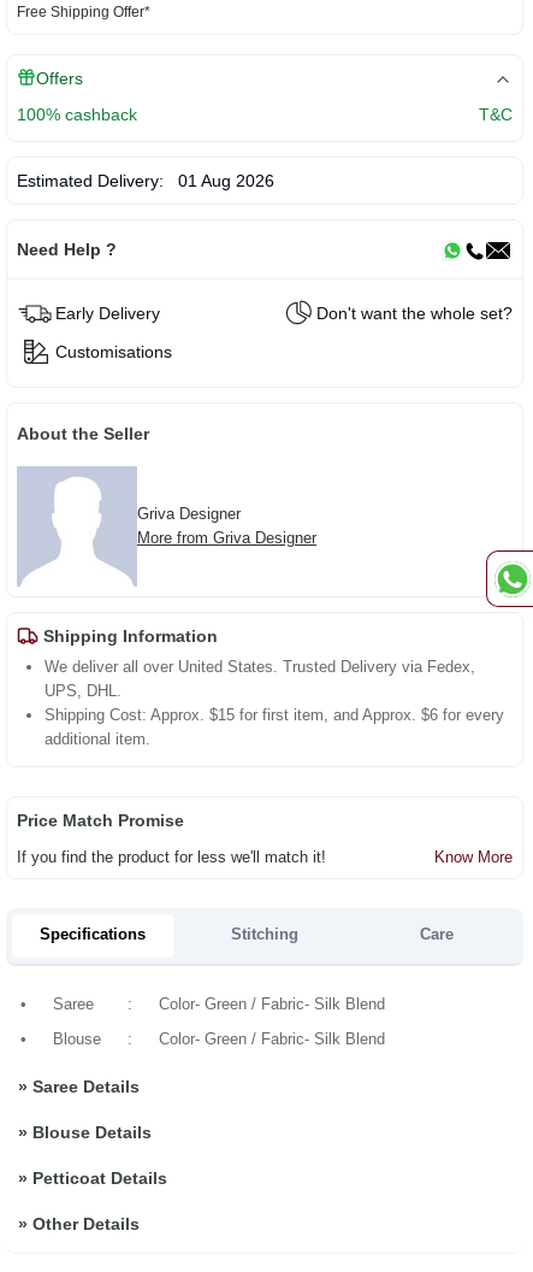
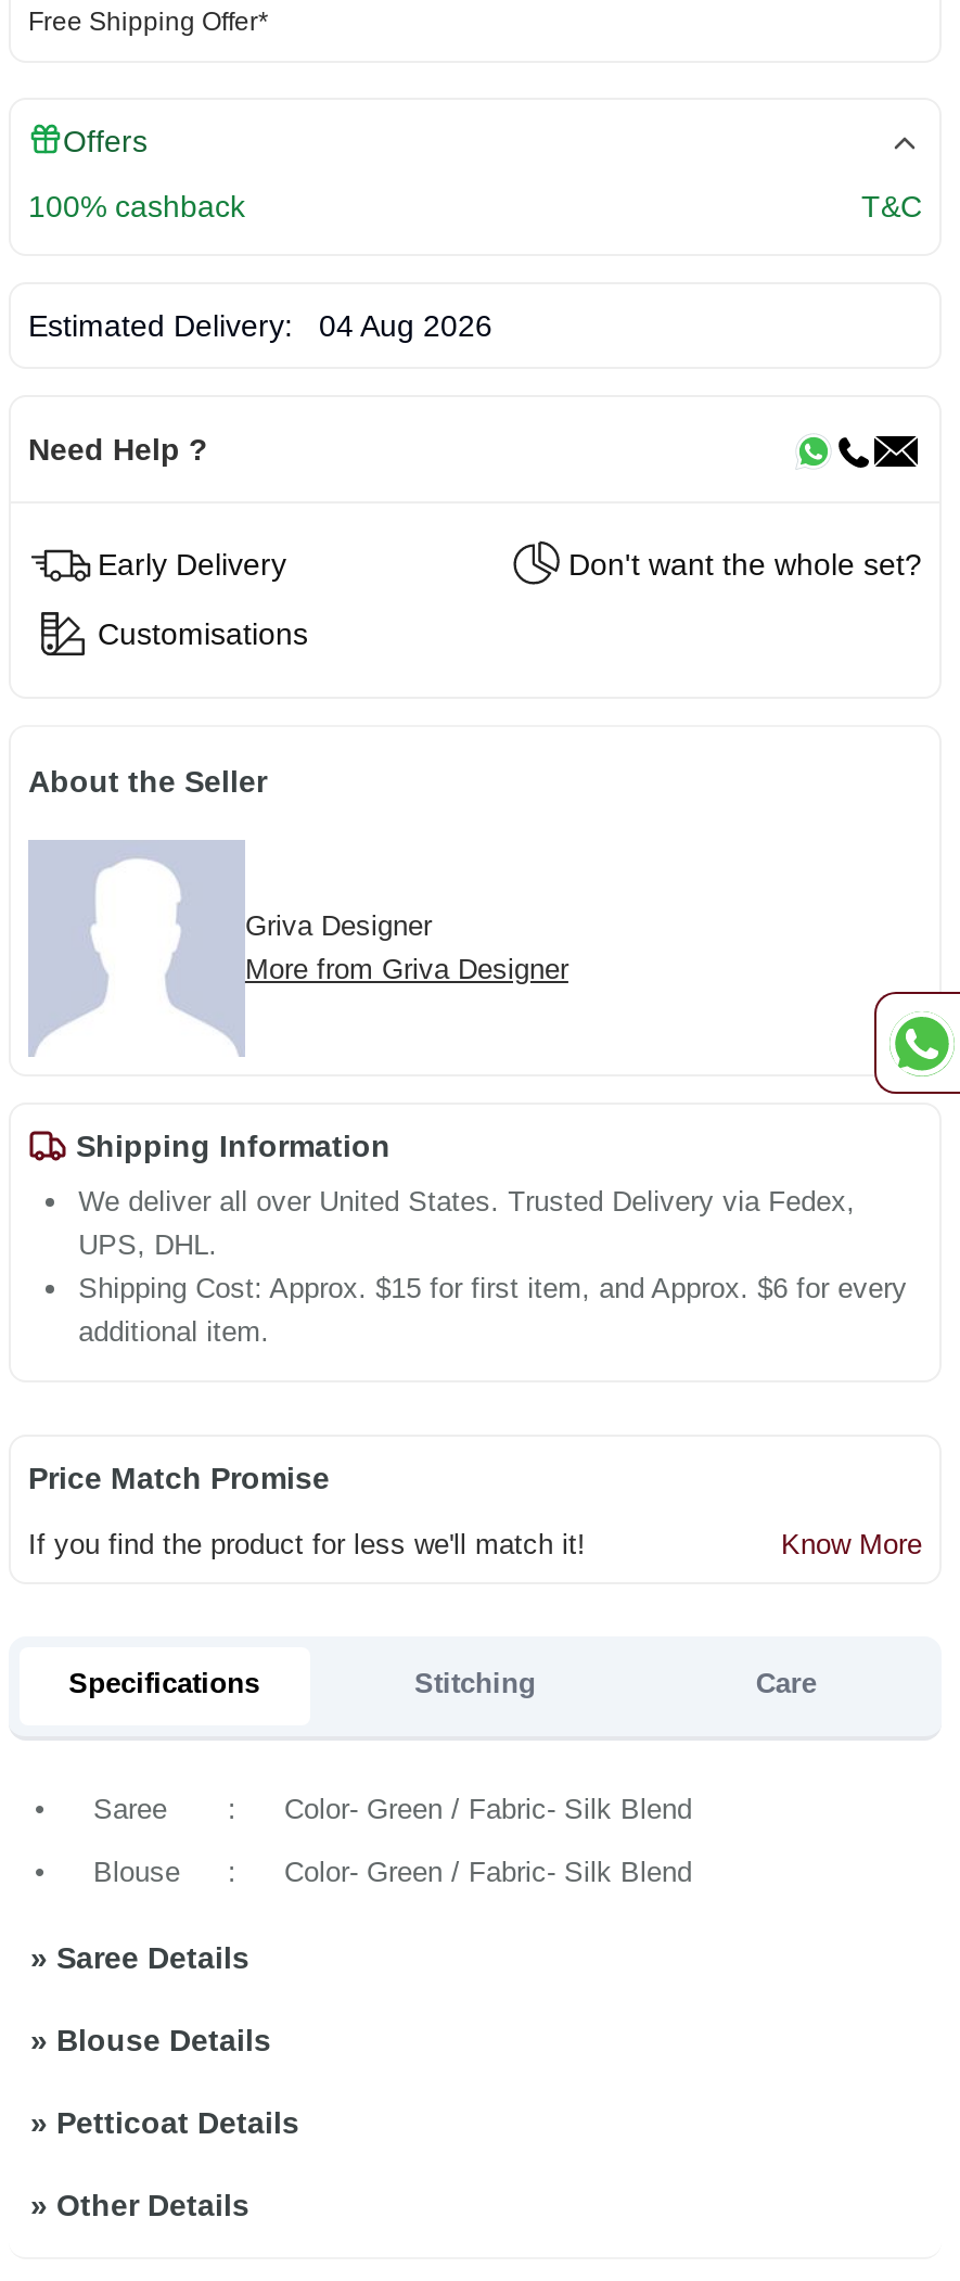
[17,171,274,190] Estimated Delivery: 01 Aug 2026 -> [28,308,492,342] Estimated Delivery: 04 Aug 2026

